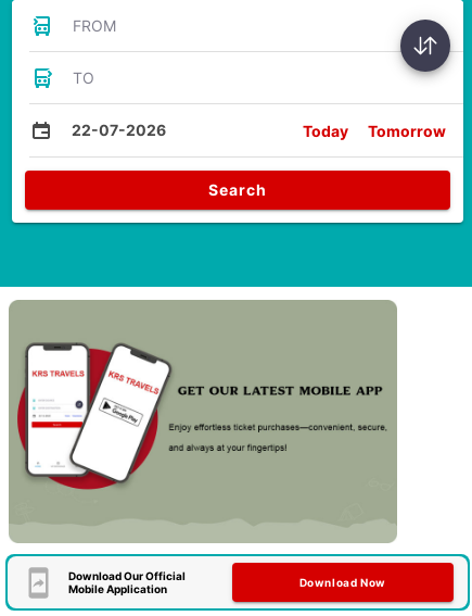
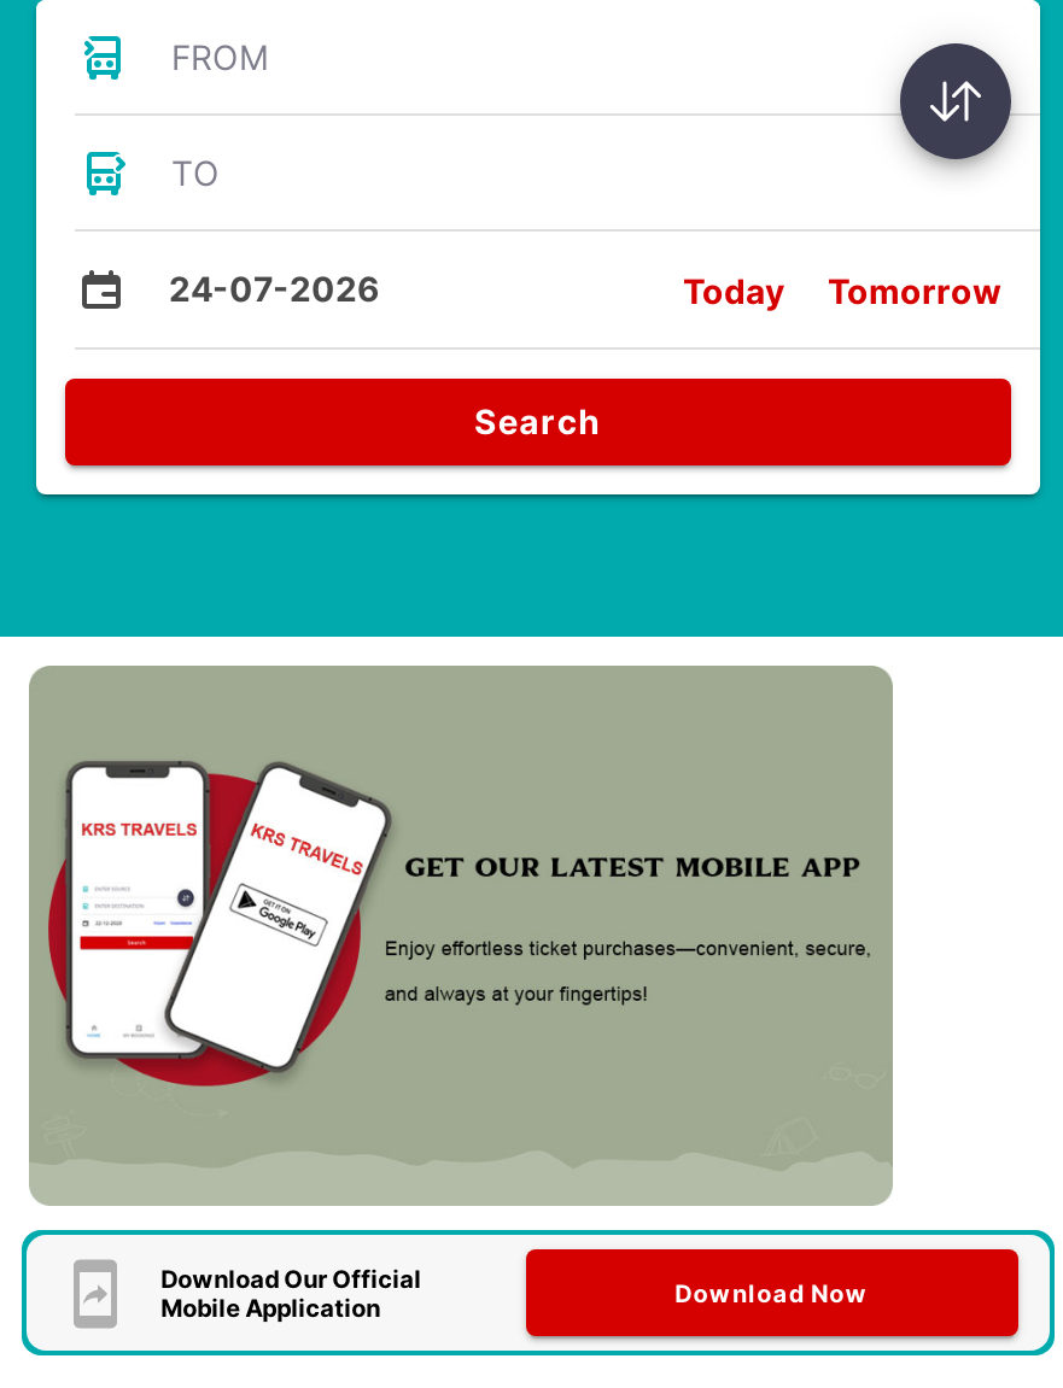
[72,121,166,139] 22-07-2026 -> [169,268,379,309] 24-07-2026

